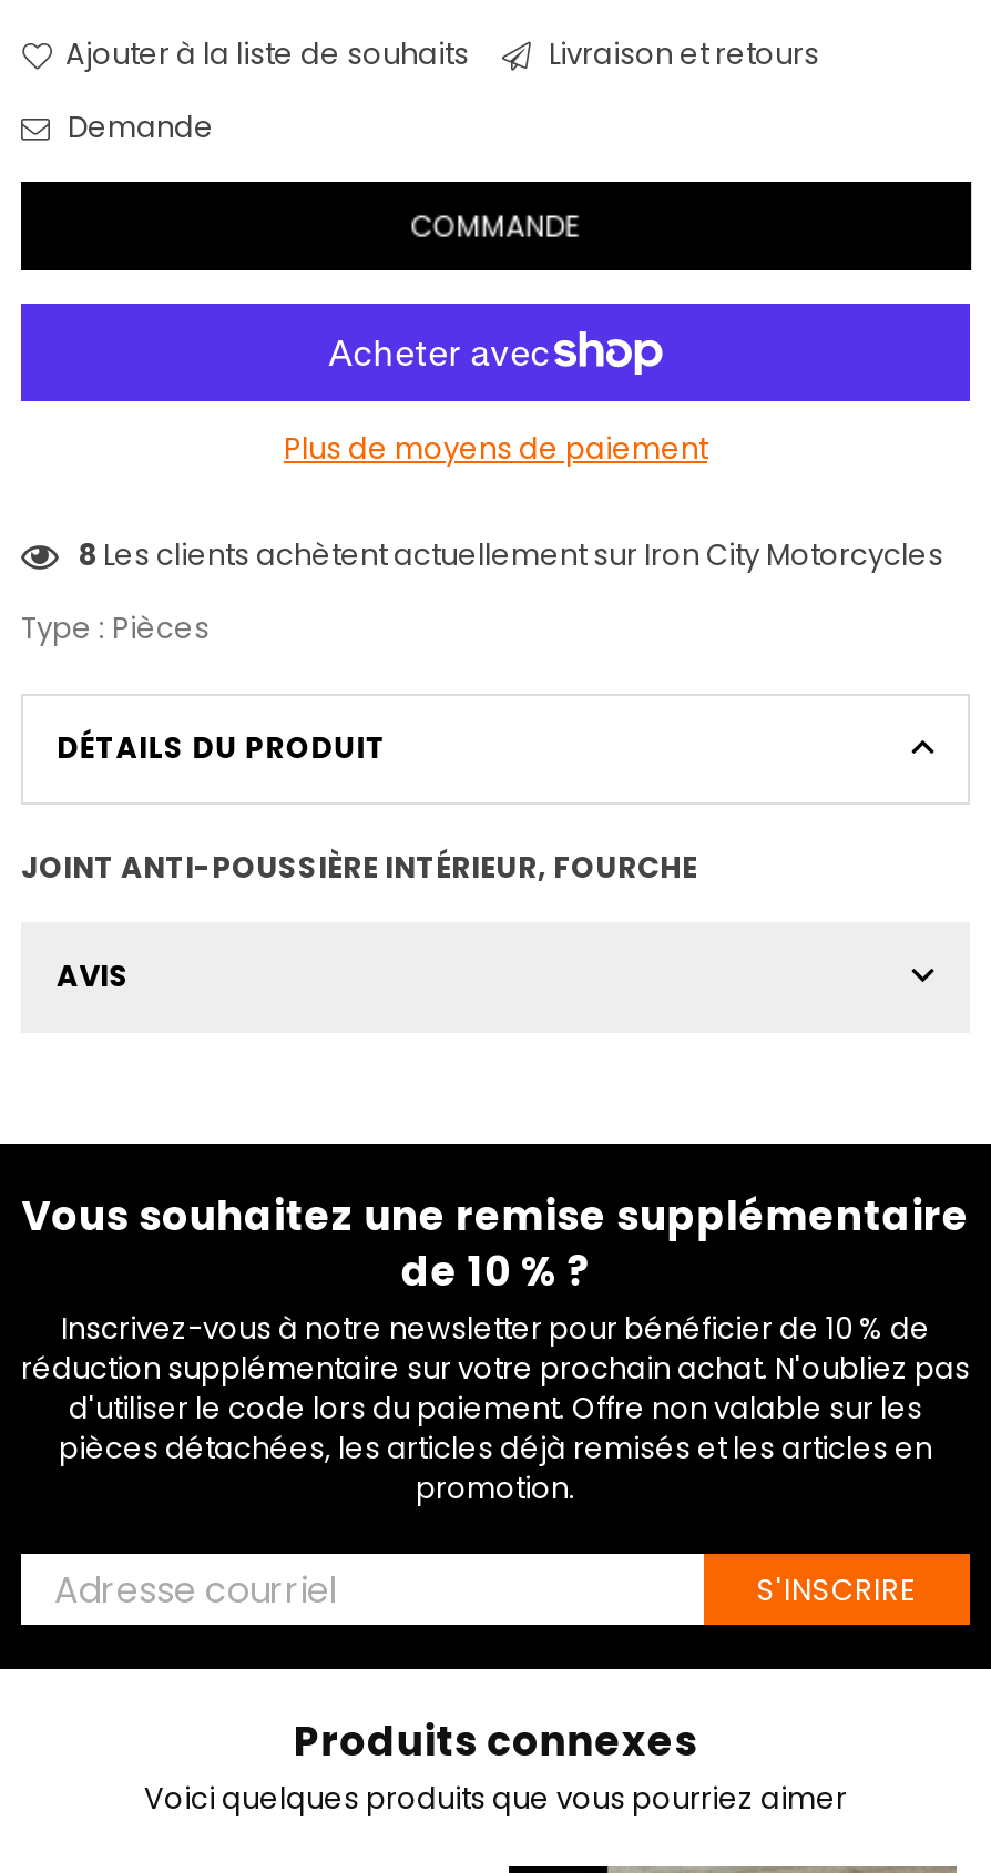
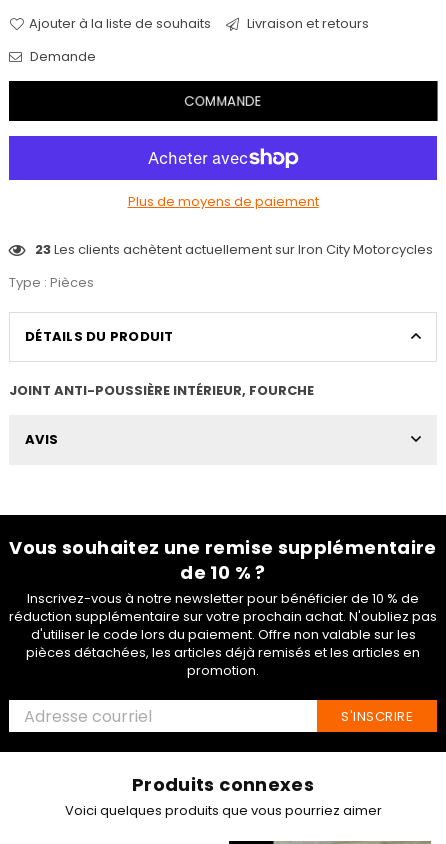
[79,534,943,576] 8 Les clients achètent actuellement sur Iron City Motorcycles -> [35,240,433,259] 23 Les clients achètent actuellement sur Iron City Motorcycles

